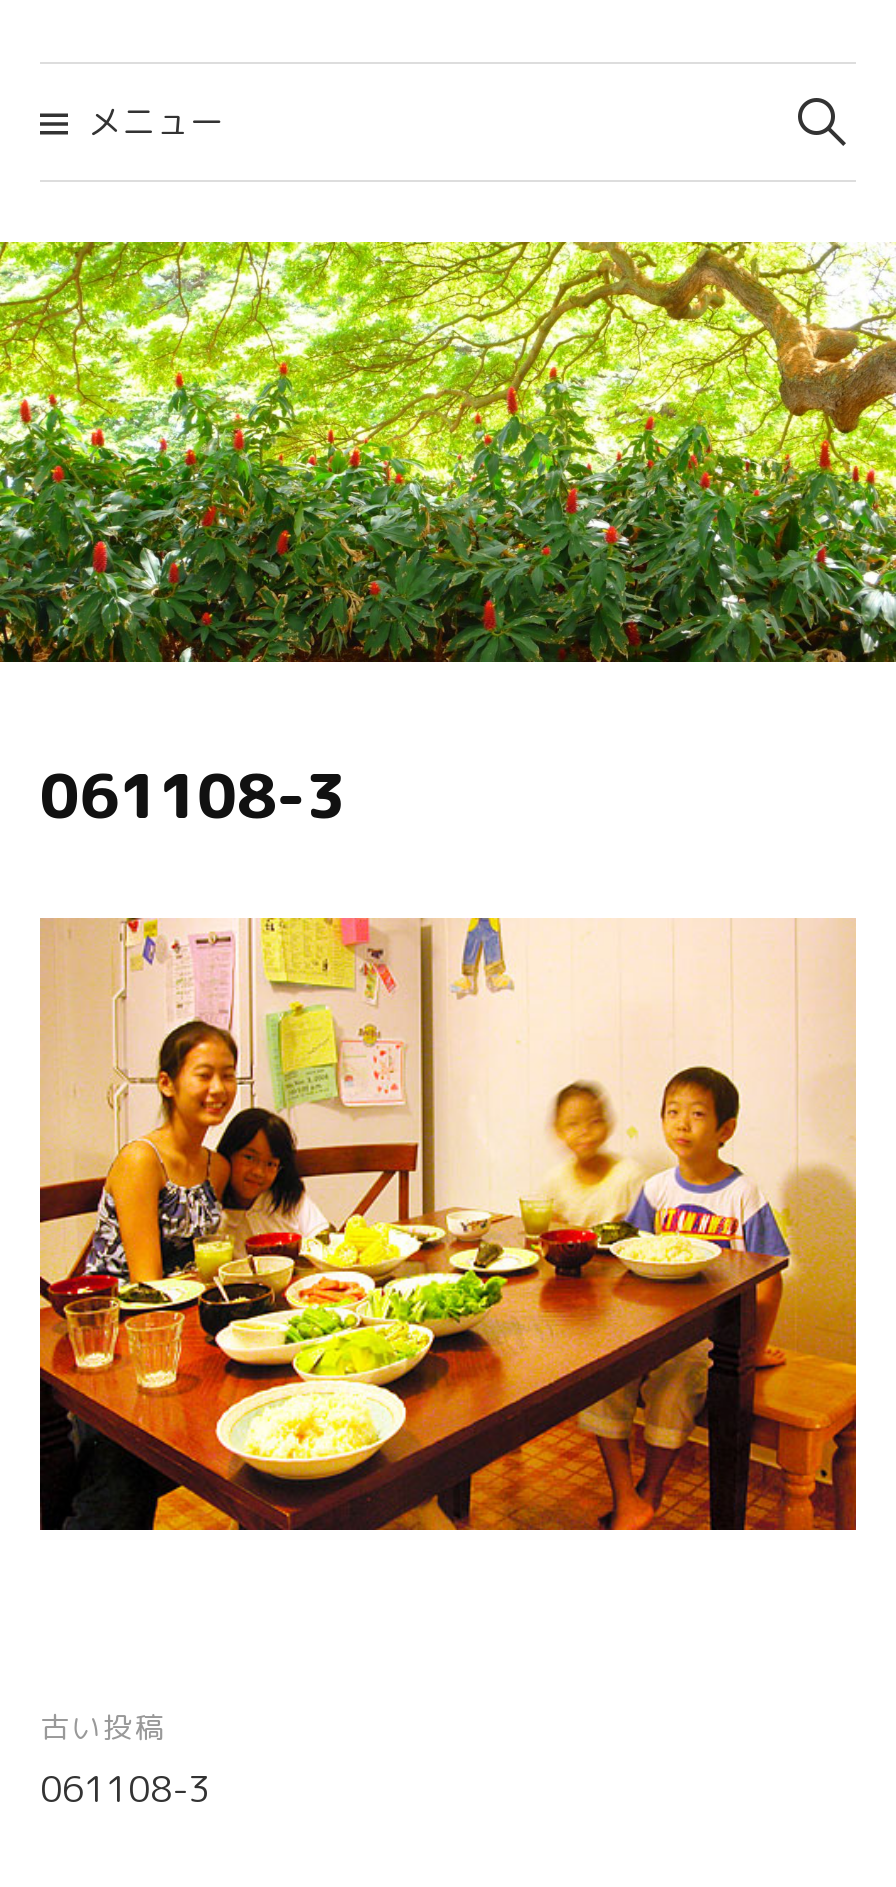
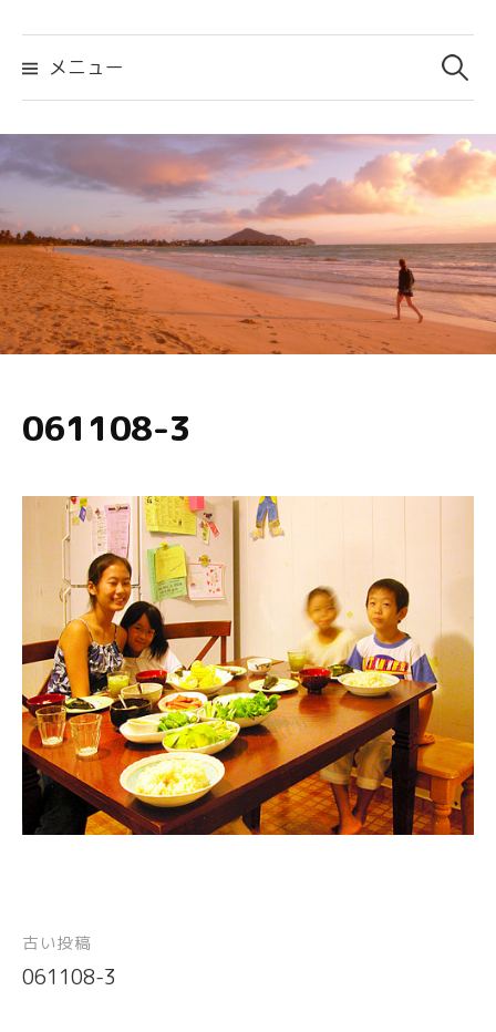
[6,240,890,664] [image] -> [3,133,493,355] [image]

